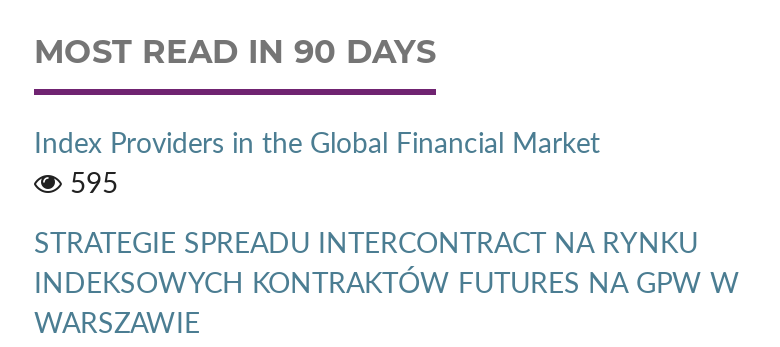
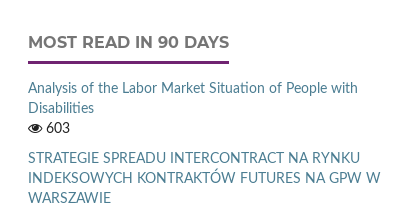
[34,130,600,198] Index Providers in the Global Financial Market | 595 -> [28,82,358,136] Analysis of the Labor Market Situation of People with | Disabilities | 603

